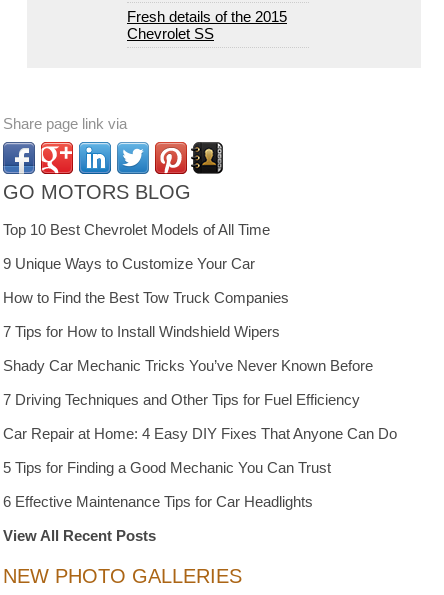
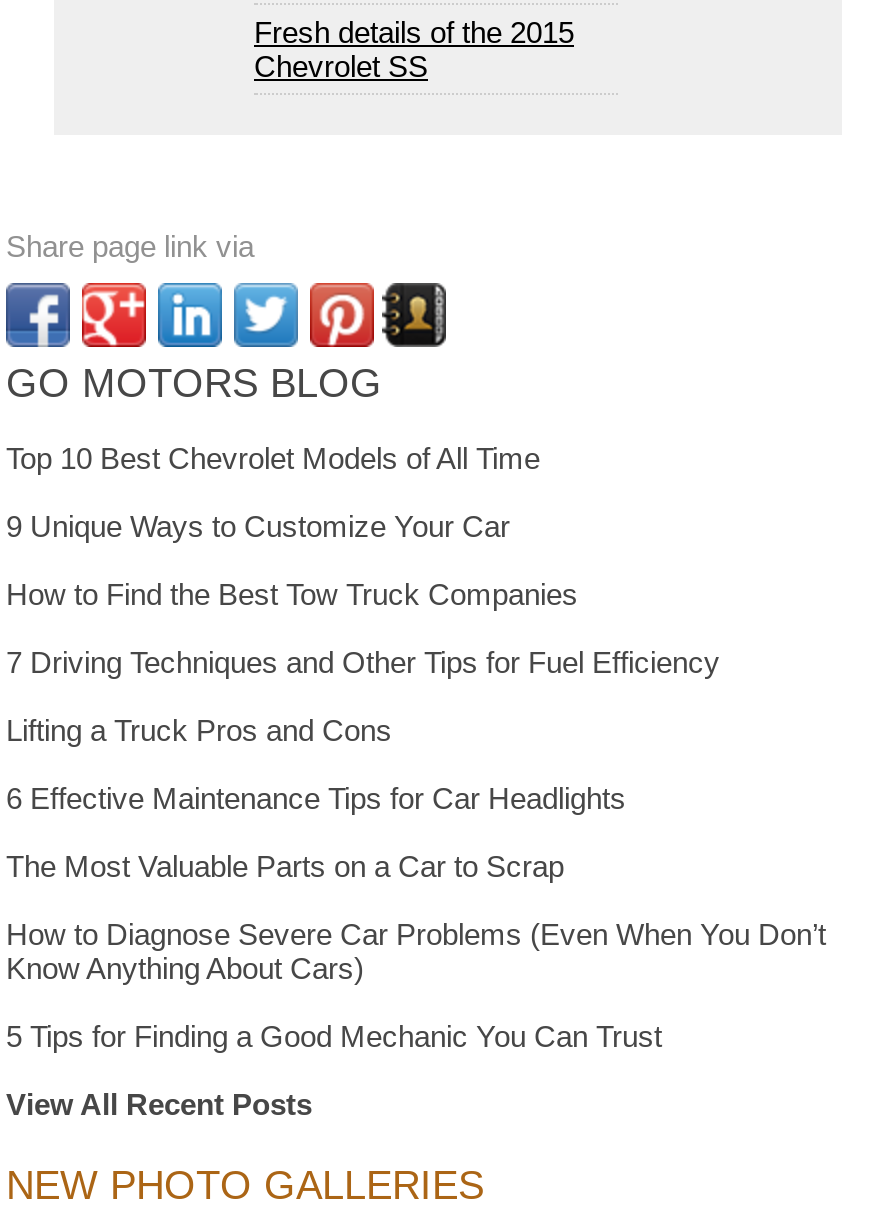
[3,323,373,374] 7 Tips for How to Install Windshield Wipers | Shady Car Mechanic Tricks You’ve Never Known Before -> none
moved [3,391,360,408] -> [6,645,720,679]: 7 Driving Techniques and Other Tips for Fuel Efficiency
[3,425,397,442] Car Repair at Home: 4 Easy DIY Fixes That Anyone Can Do -> [6,713,826,985] Lifting a Truck Pros and Cons | The Most Valuable Parts on a Car to Scrap | How to Diagnose Severe Car Problems (Even When You Don’t | Know Anything About Cars)
moved [3,459,331,476] -> [6,1019,662,1053]: 5 Tips for Finding a Good Mechanic You Can Trust
moved [3,493,313,510] -> [6,781,626,815]: 6 Effective Maintenance Tips for Car Headlights

